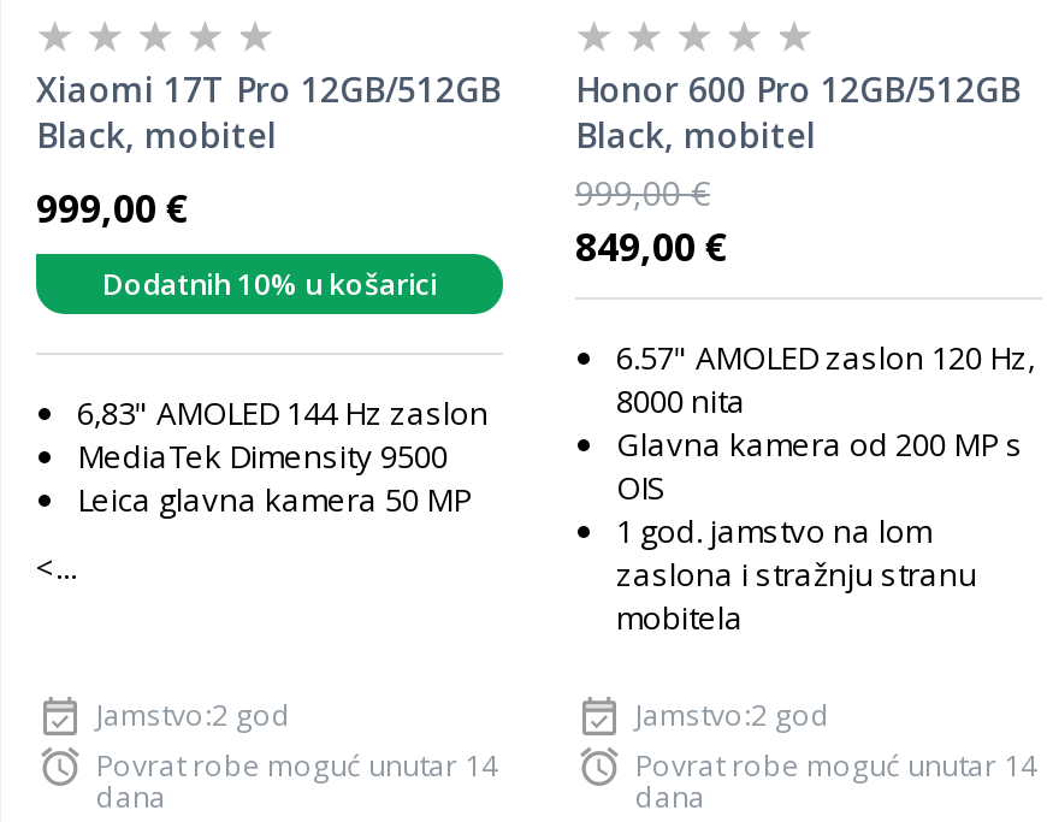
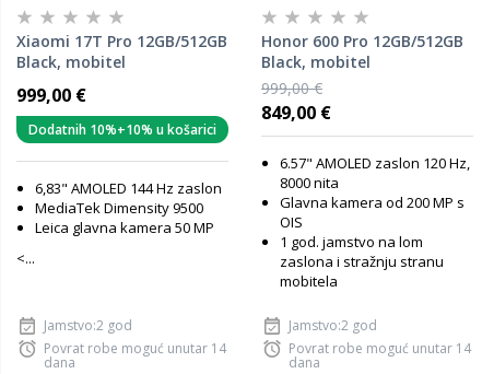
[102,264,437,304] Dodatnih 10% u košarici -> [28,120,216,139] Dodatnih 10%+10% u košarici

